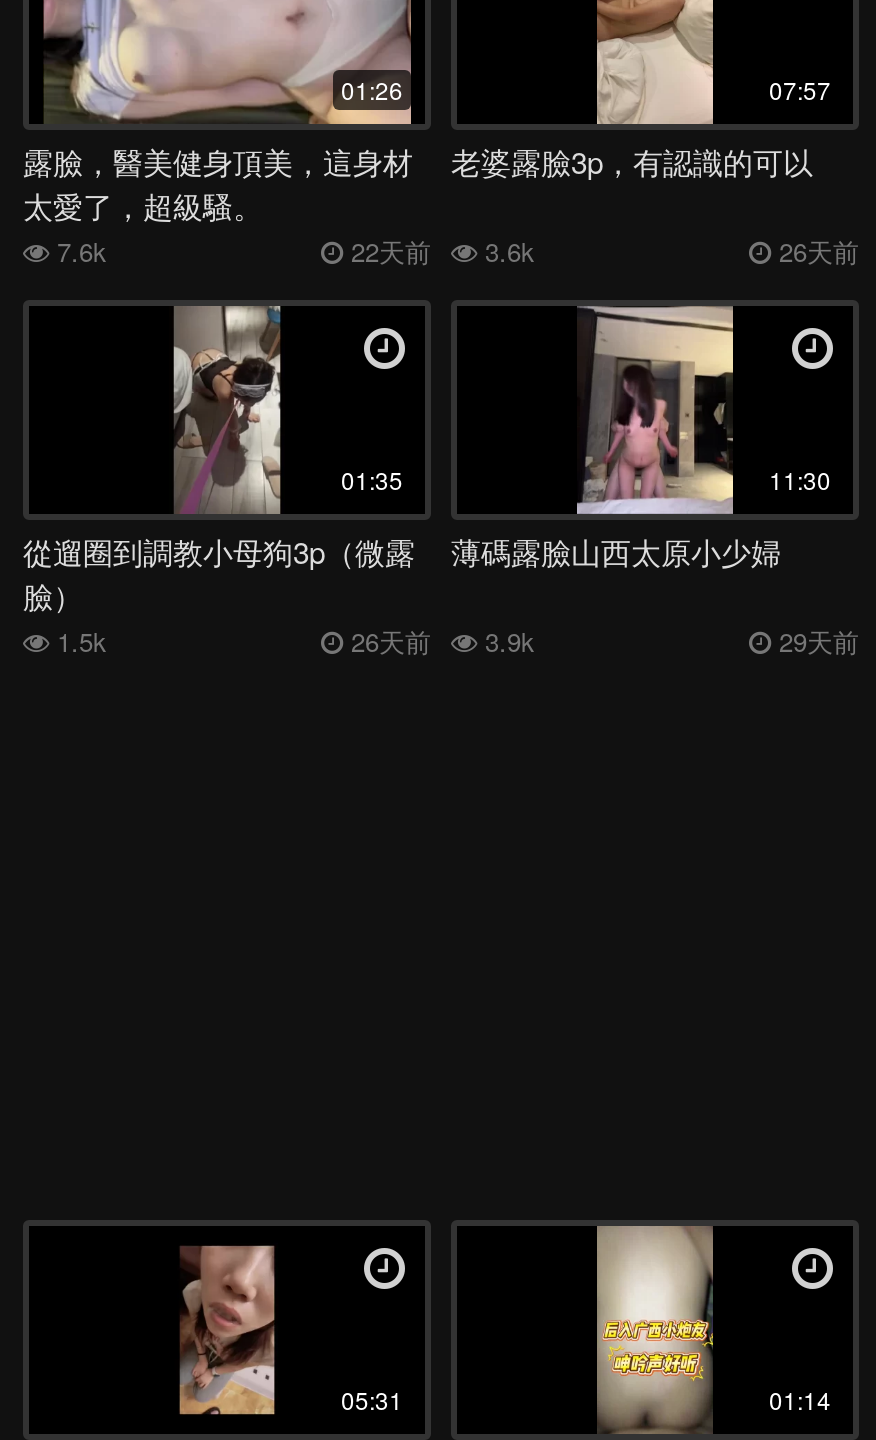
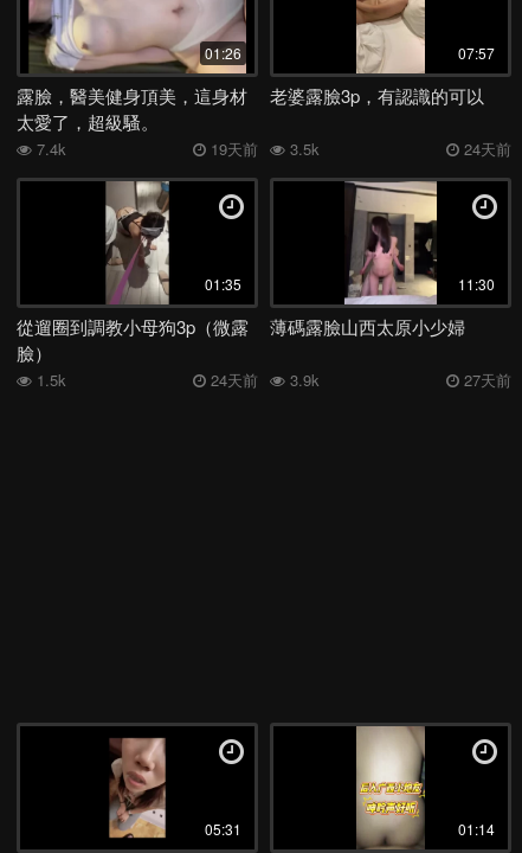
[49,233,431,271] 7.6k | 22天前 -> [32,138,258,160] 7.4k | 19天前
[477,233,859,271] 3.6k | 26天前 -> [285,138,511,160] 3.5k | 24天前
[351,623,535,661] 26天前 3.9k -> [211,369,320,391] 24天前 3.9k
[779,623,859,661] 29天前 -> [464,369,511,391] 27天前

